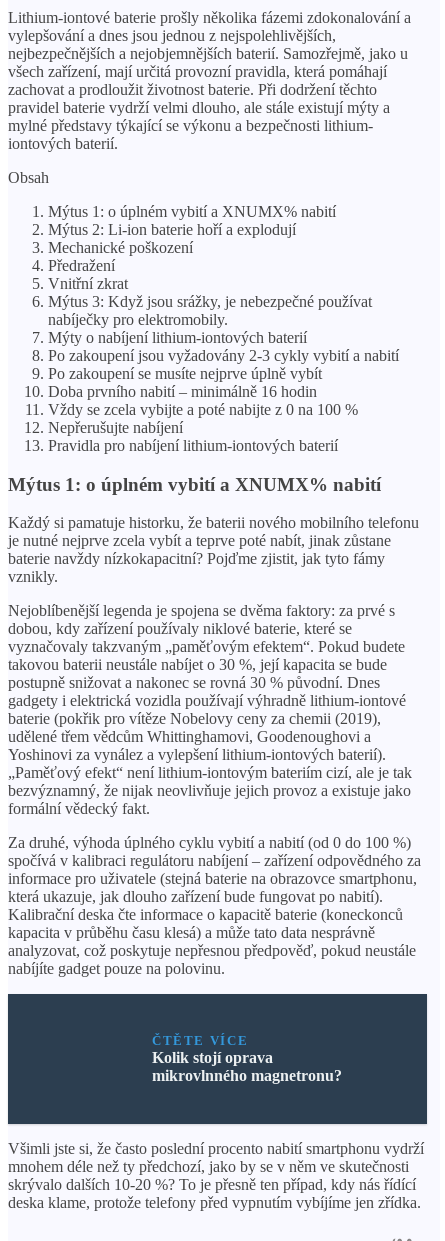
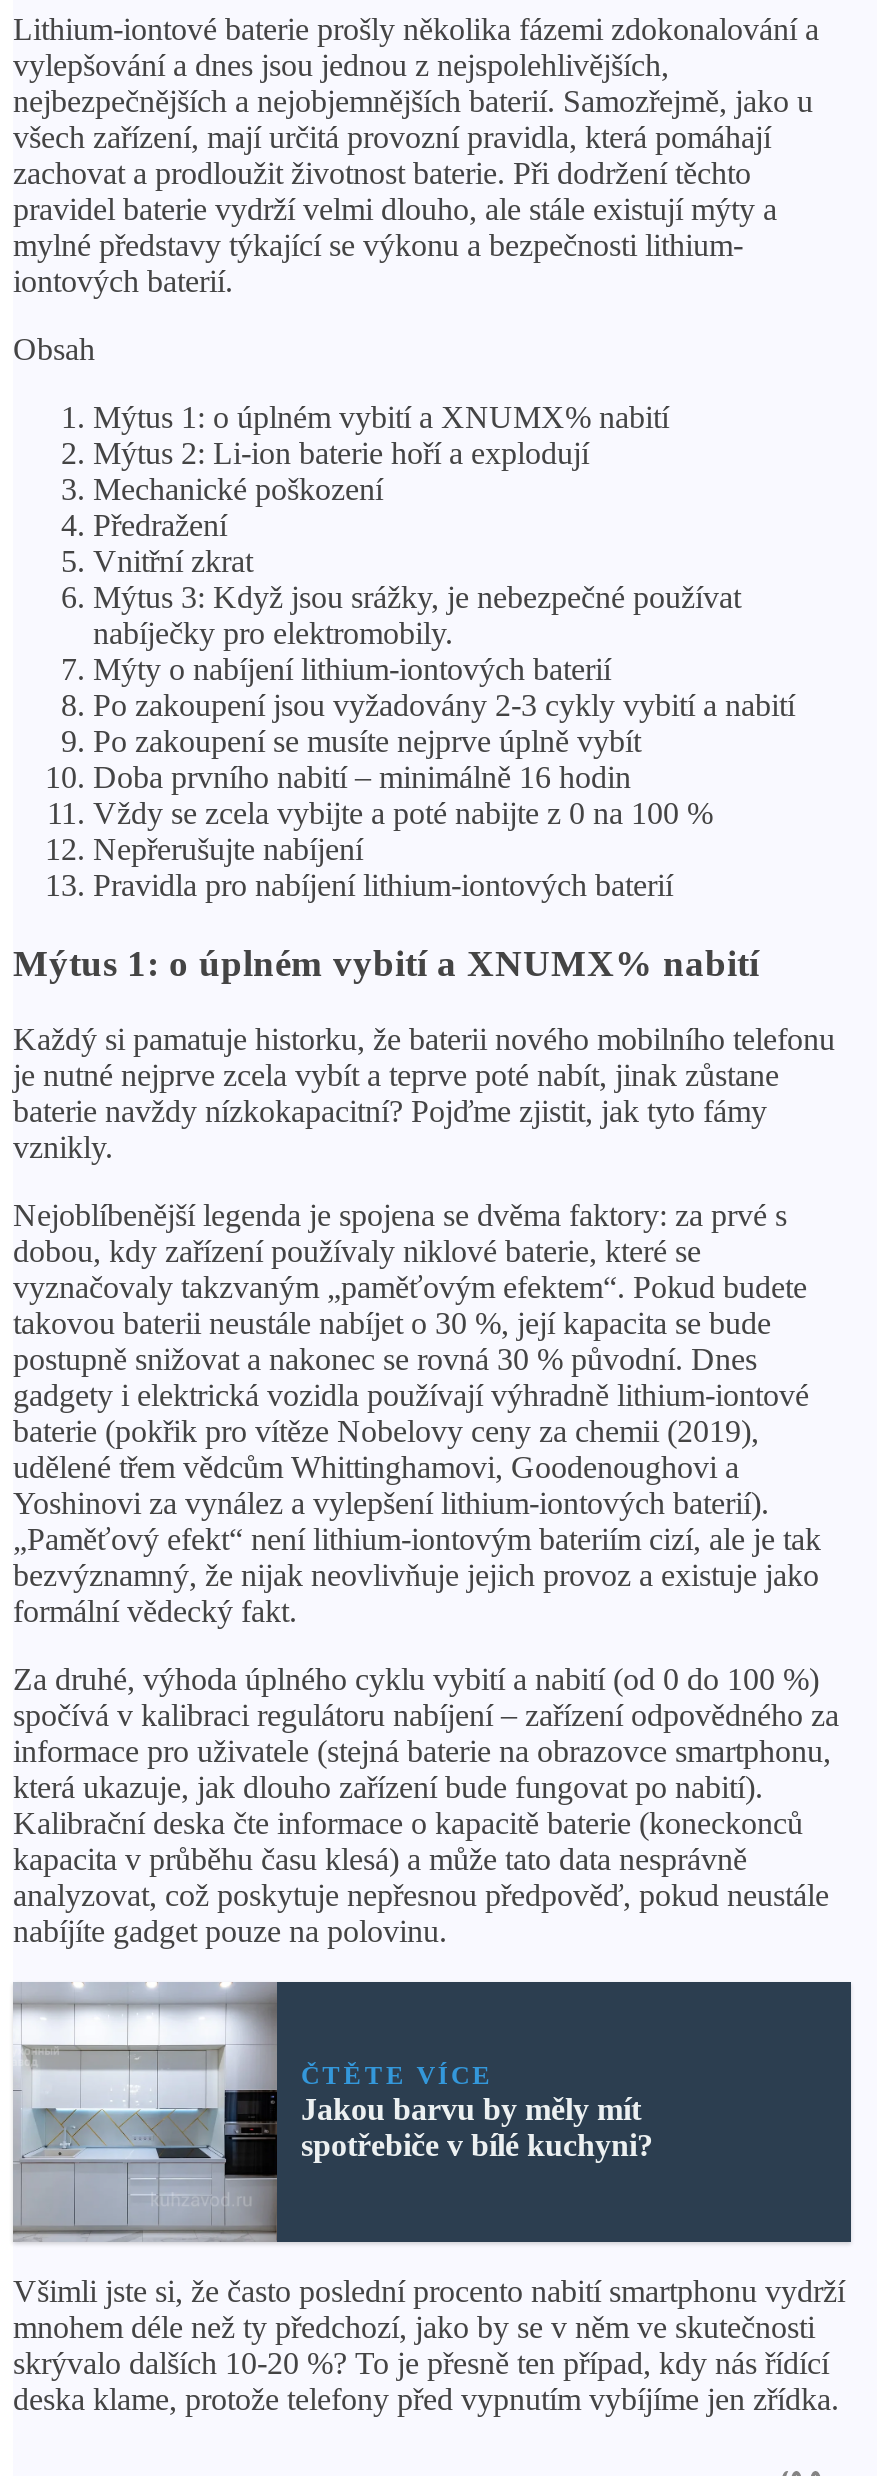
none -> [11,1982,279,2242] [image]
[152,1049,342,1084] Kolik stojí oprava | mikrovlnného magnetronu? -> [301,2093,653,2163] Jakou barvu by měly mít | spotřebiče v bílé kuchyni?

